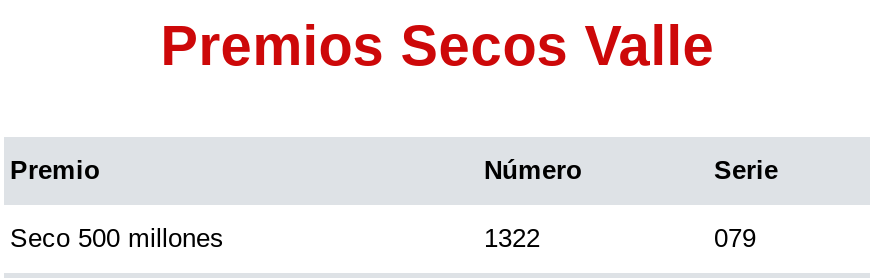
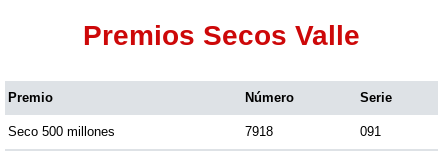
[484,223,540,253] 1322 -> [245,124,273,139] 7918
[714,223,756,253] 079 -> [360,124,381,139] 091

